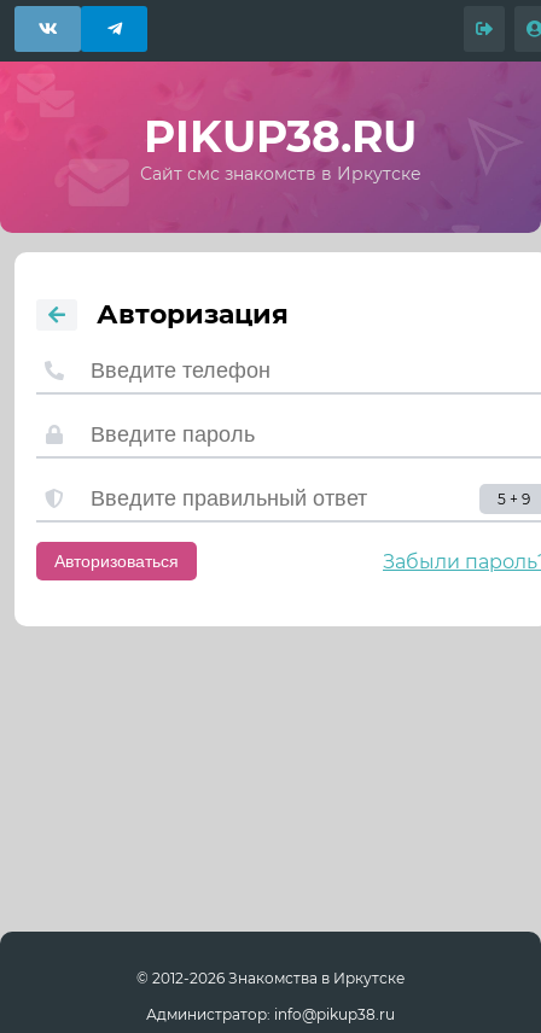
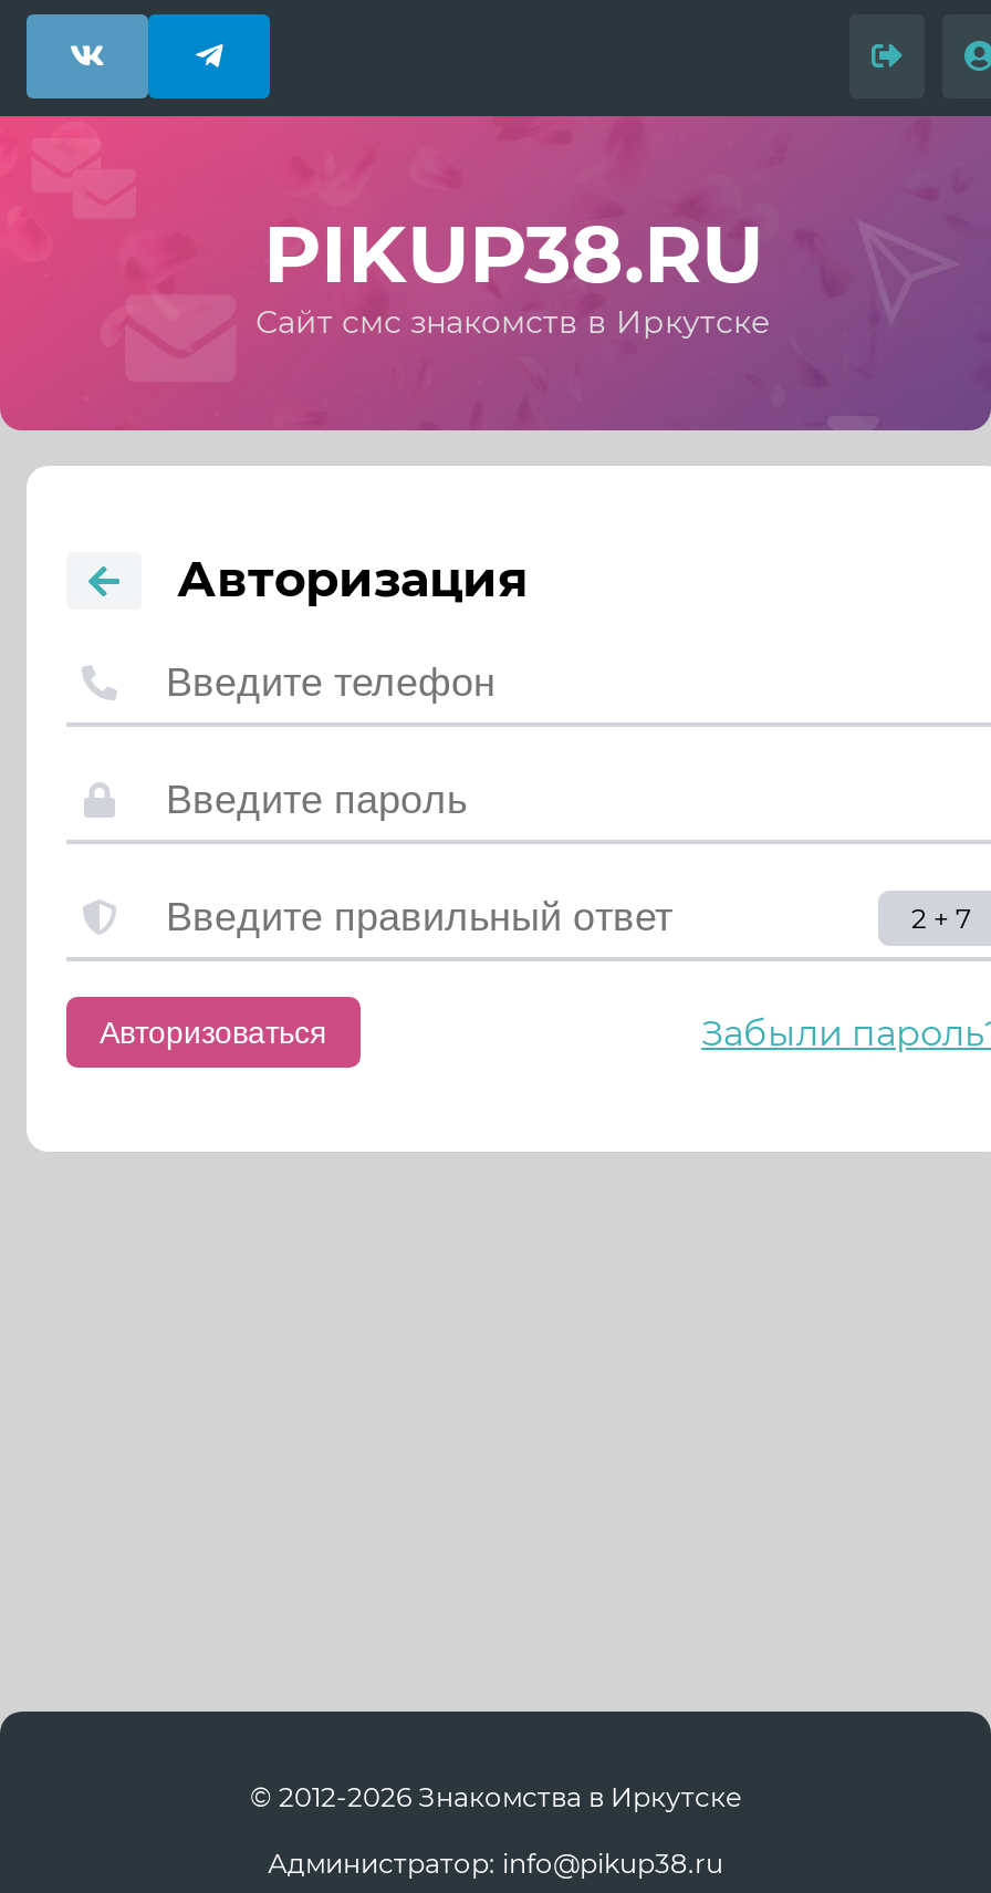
[498,490,530,508] 5 + 9 -> [911,902,971,935] 2 + 7

